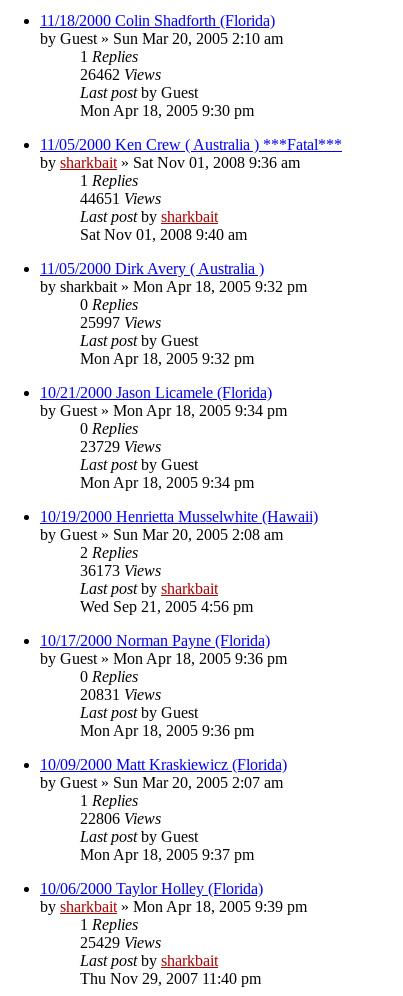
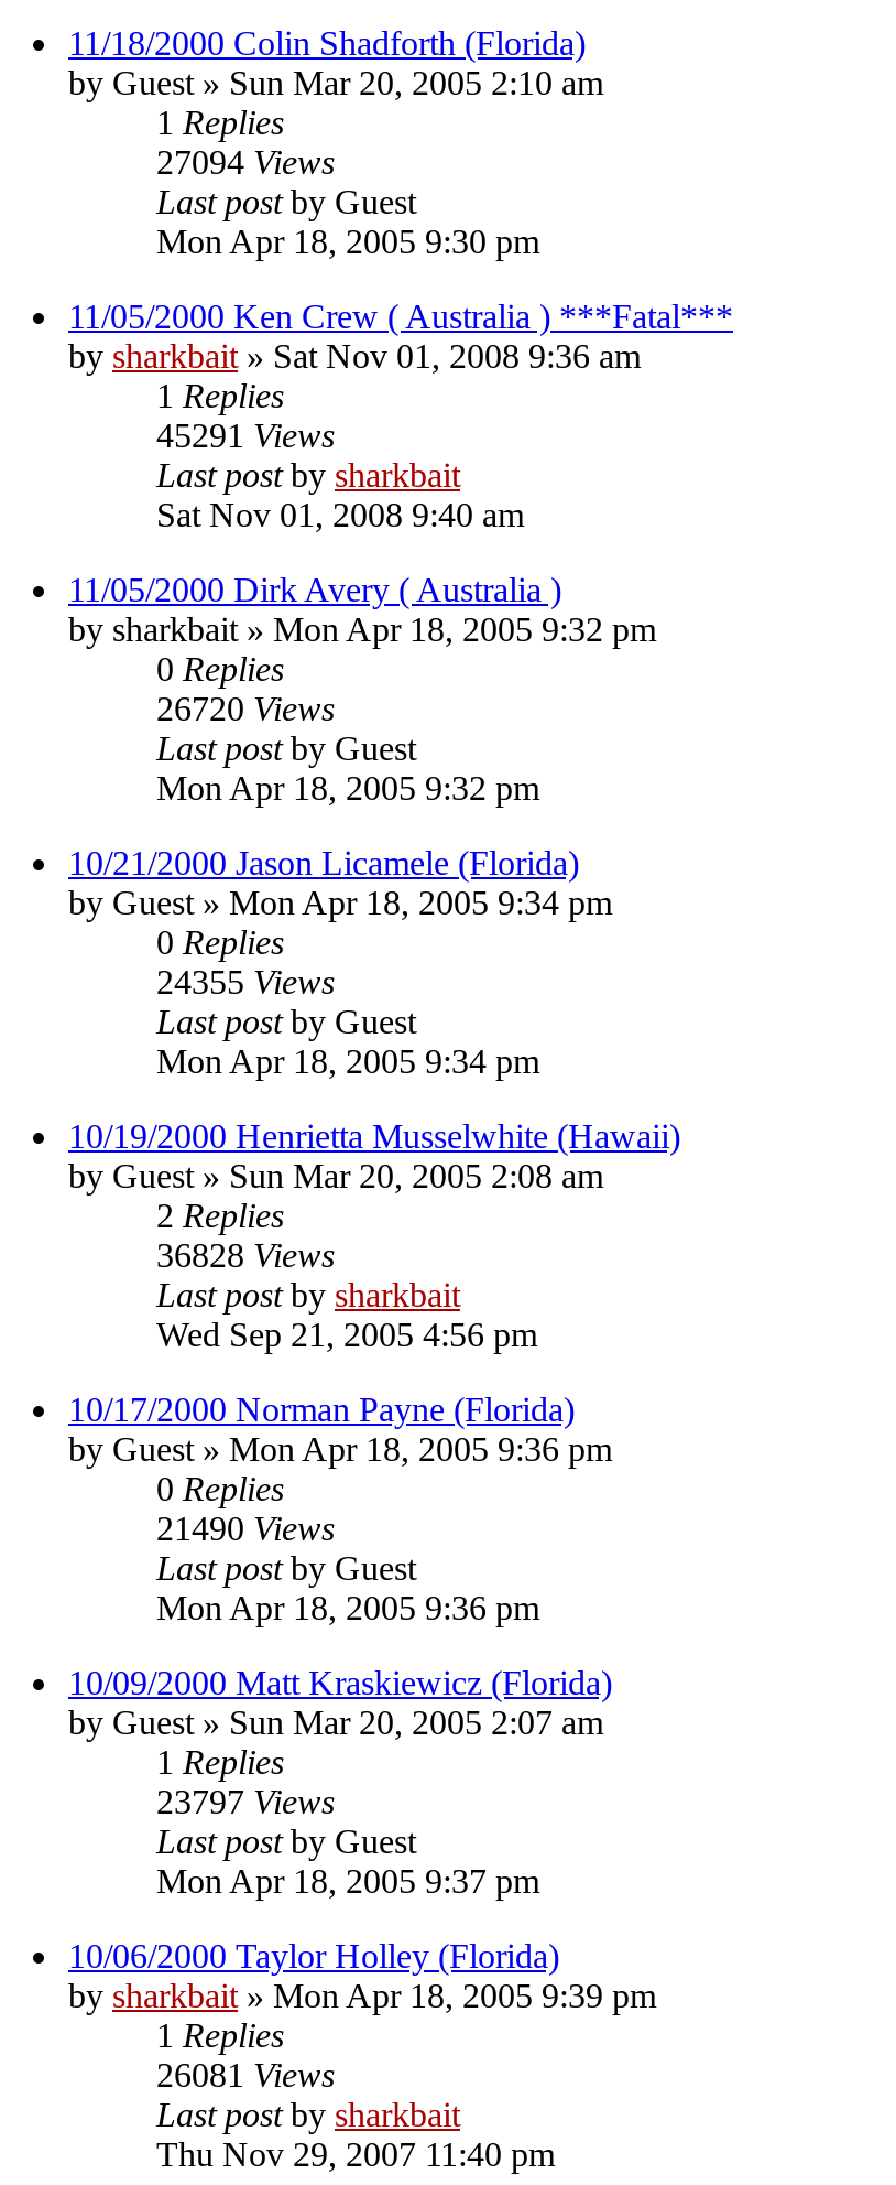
[80,66,161,83] 26462 Views -> [156,143,335,181] 27094 Views
[80,190,161,207] 44651 Views -> [156,417,335,454] 45291 Views
[80,314,161,331] 25997 Views -> [156,690,335,727] 26720 Views
[80,438,161,455] 23729 Views -> [156,963,335,1000] 24355 Views
[80,562,161,579] 36173 Views -> [156,1236,335,1274] 36828 Views
[80,686,161,703] 20831 Views -> [156,1510,335,1547] 21490 Views
[80,810,161,827] 22806 Views -> [156,1783,335,1820] 23797 Views
[80,934,161,951] 25429 Views -> [156,2056,335,2094] 26081 Views

